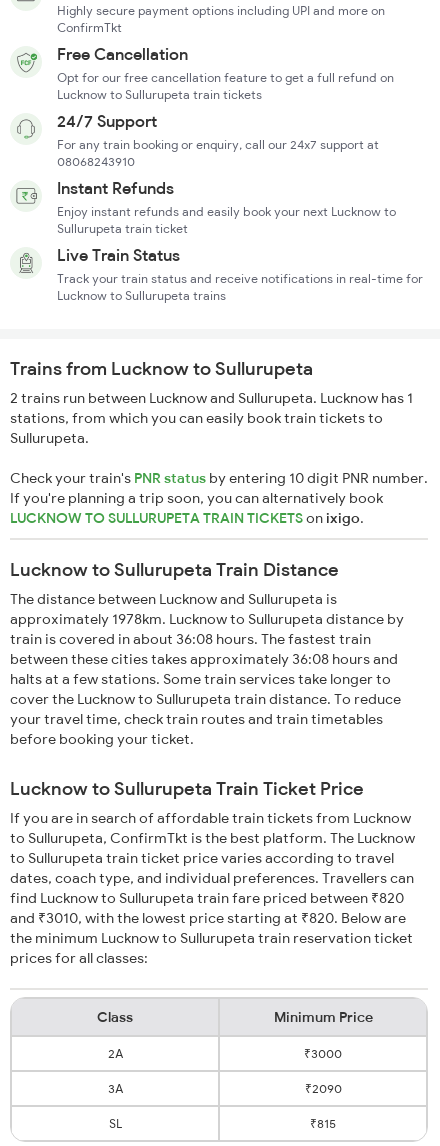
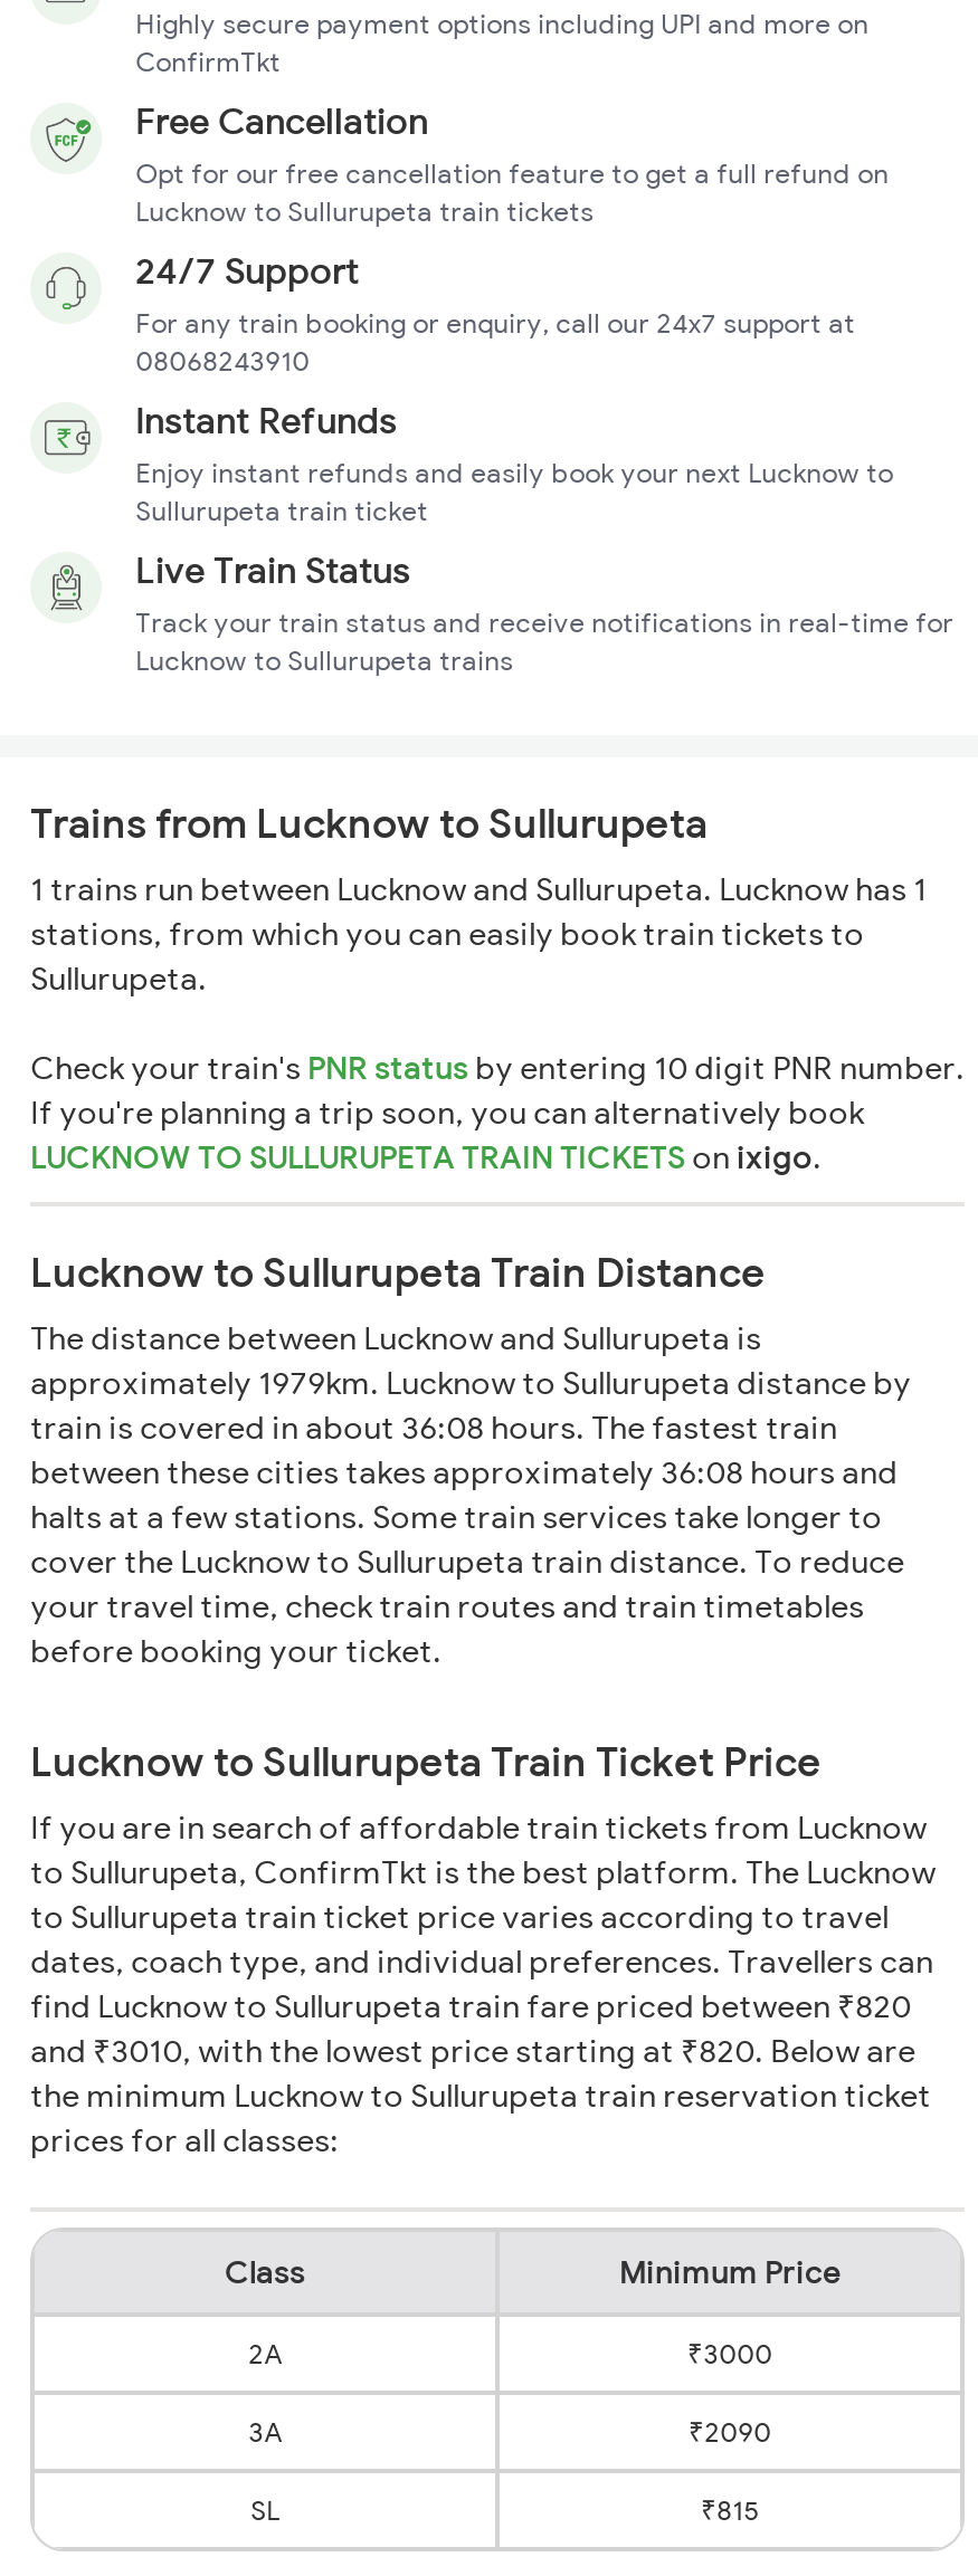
[10,389,413,407] 2 trains run between Lucknow and Sullurupeta. Lucknow has 1 -> [30,870,927,910] 1 trains run between Lucknow and Sullurupeta. Lucknow has 1
[10,610,404,628] approximately 1978km. Lucknow to Sullurupeta distance by -> [30,1364,911,1404] approximately 1979km. Lucknow to Sullurupeta distance by

